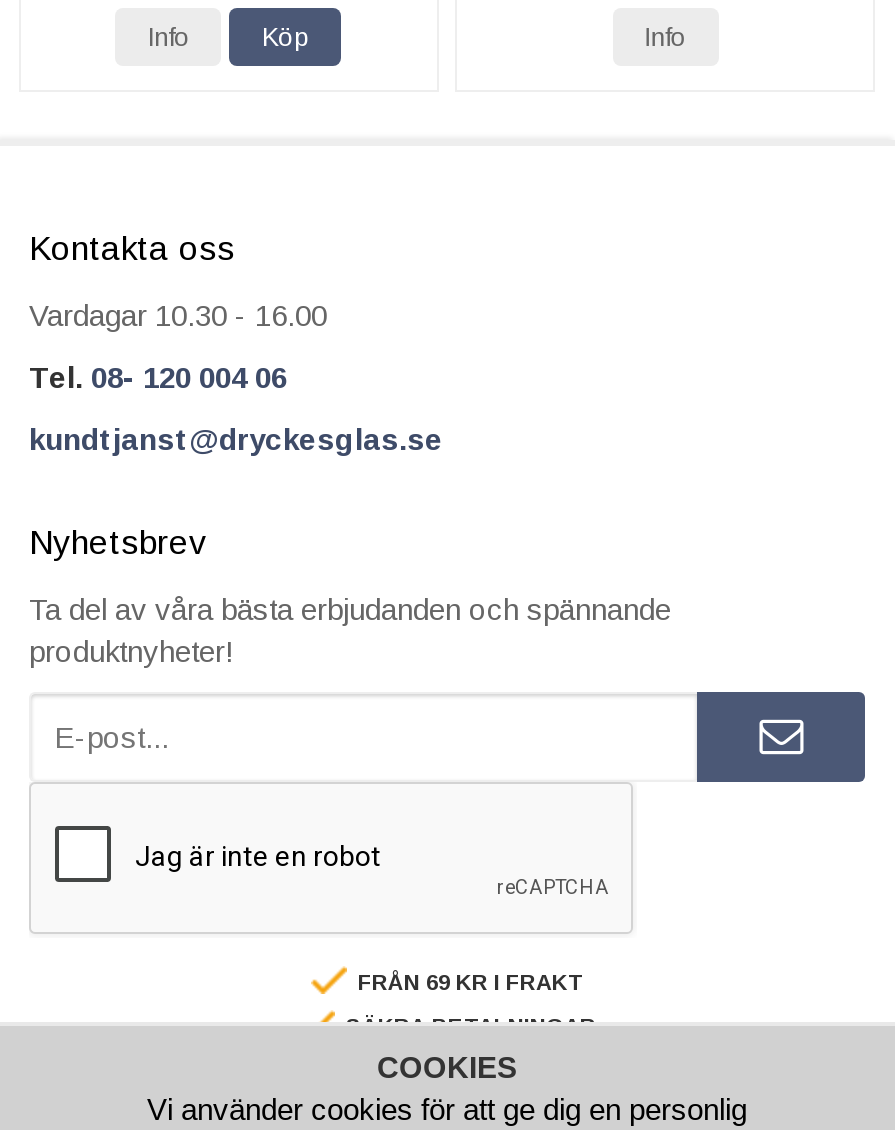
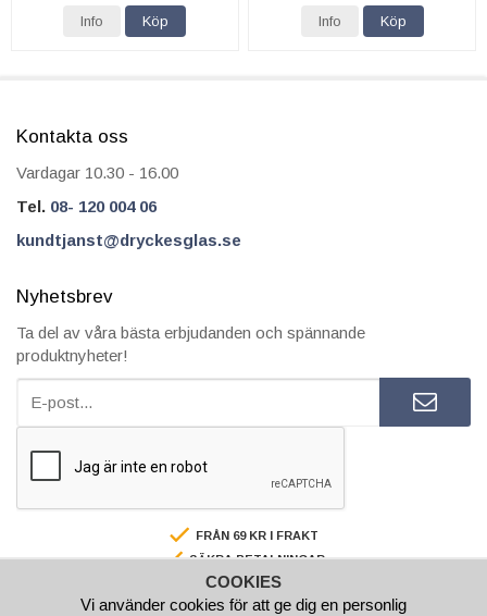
none -> [380,13,406,30] Köp

